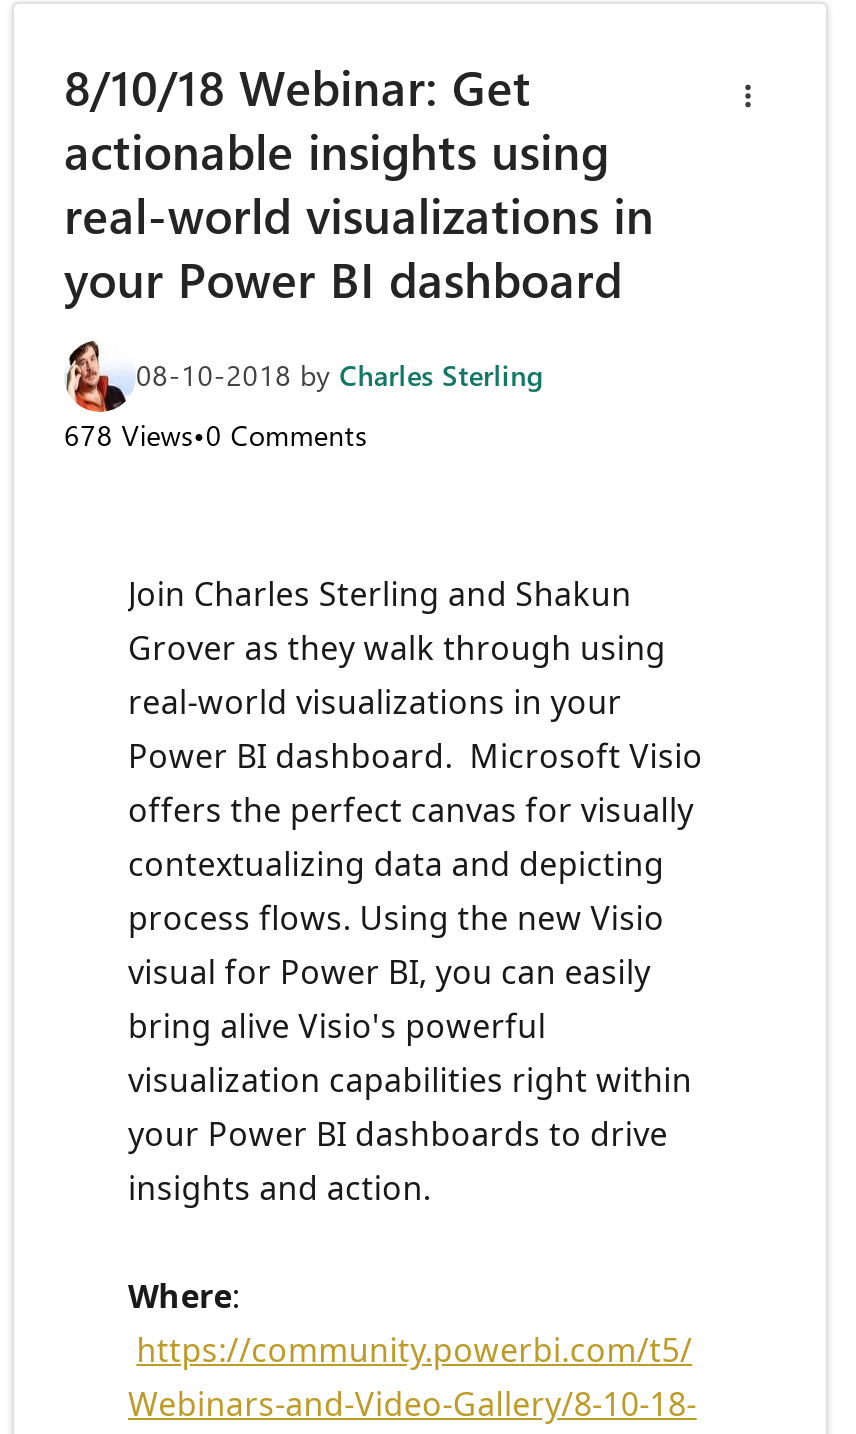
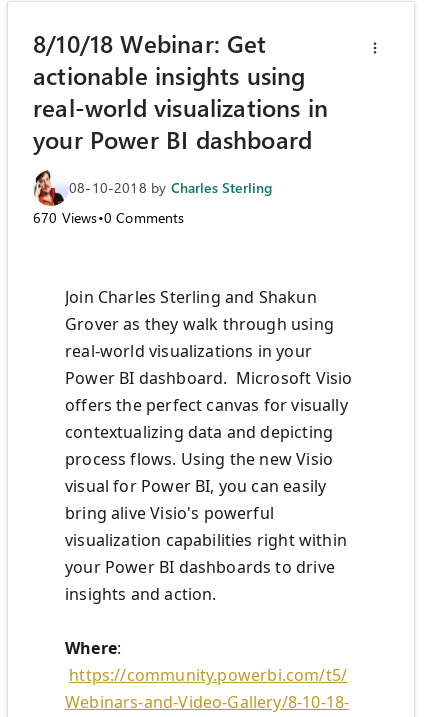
[64,417,367,455] 678 Views•0 Comments -> [33,208,185,227] 670 Views•0 Comments

